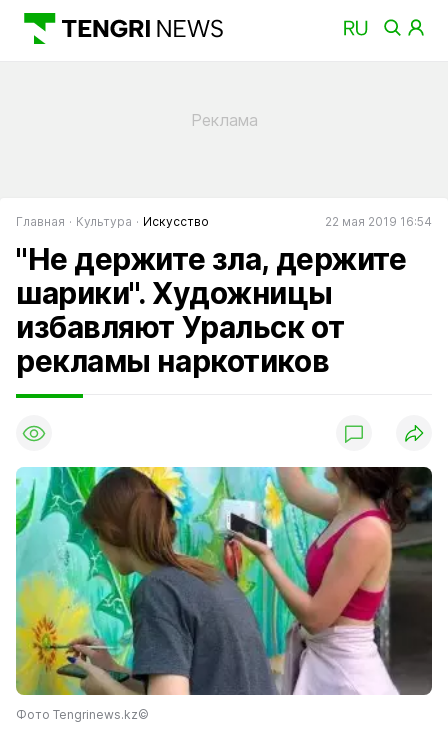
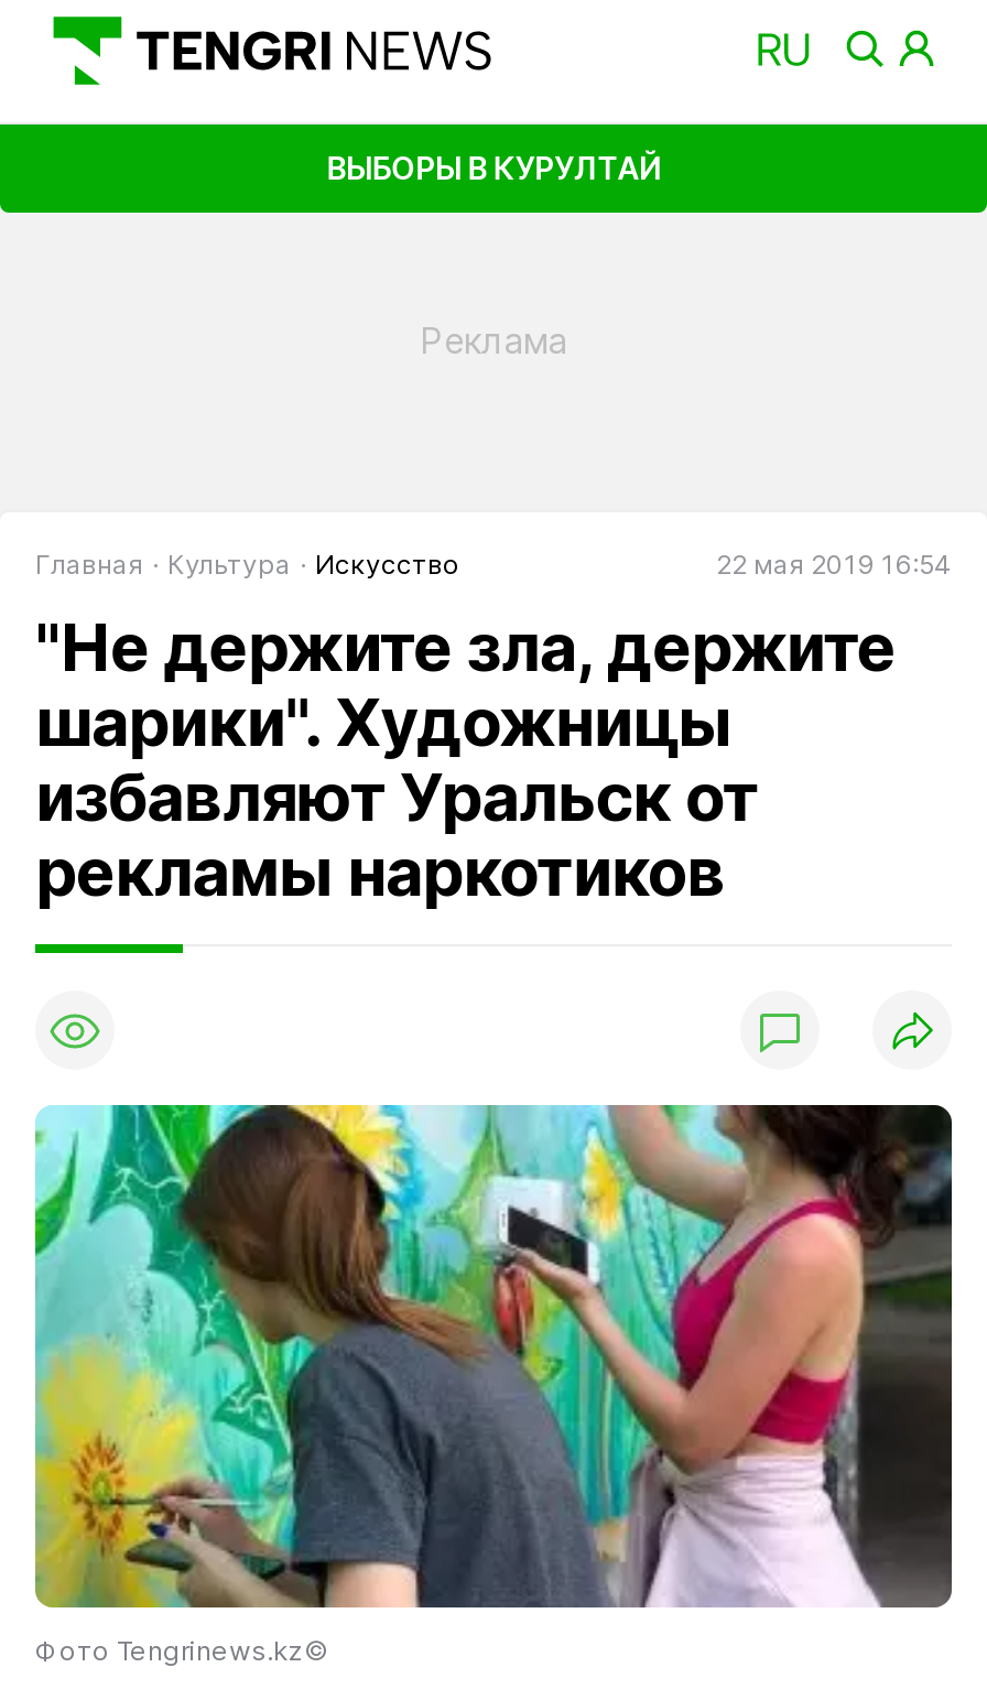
none -> [327,148,660,186] ВЫБОРЫ В КУРУЛТАЙ

